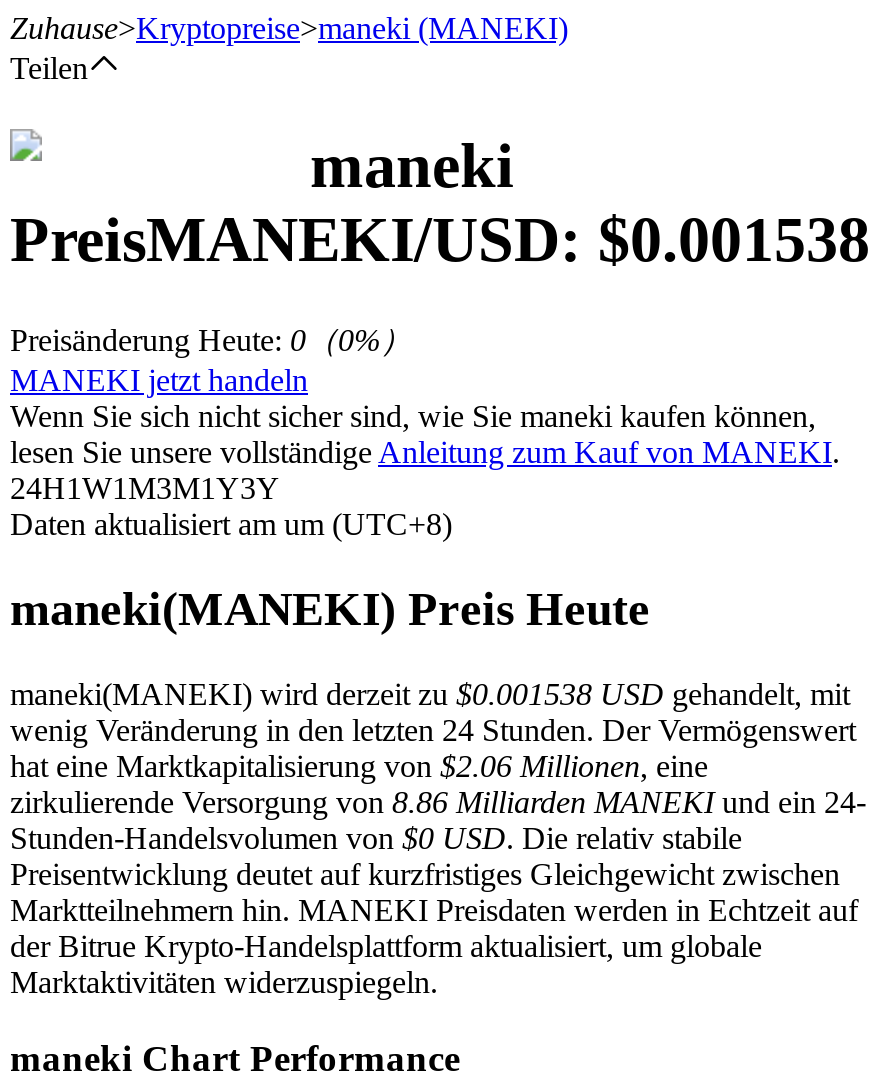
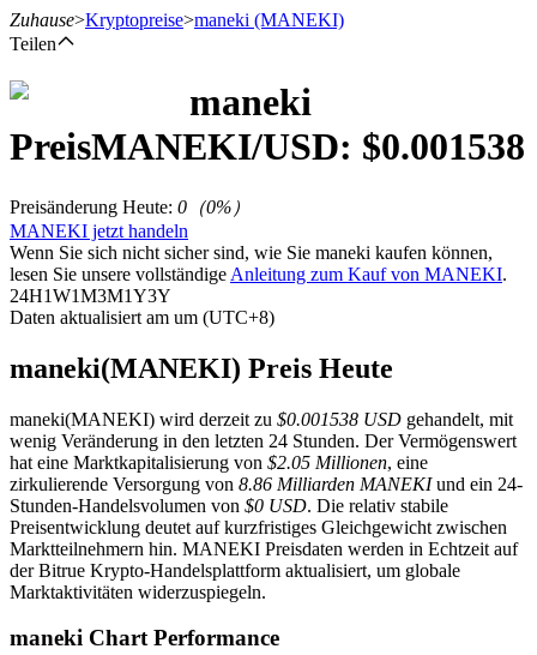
[10,748,708,782] hat eine Marktkapitalisierung von $2.06 Millionen, eine -> [10,452,428,472] hat eine Marktkapitalisierung von $2.05 Millionen, eine

